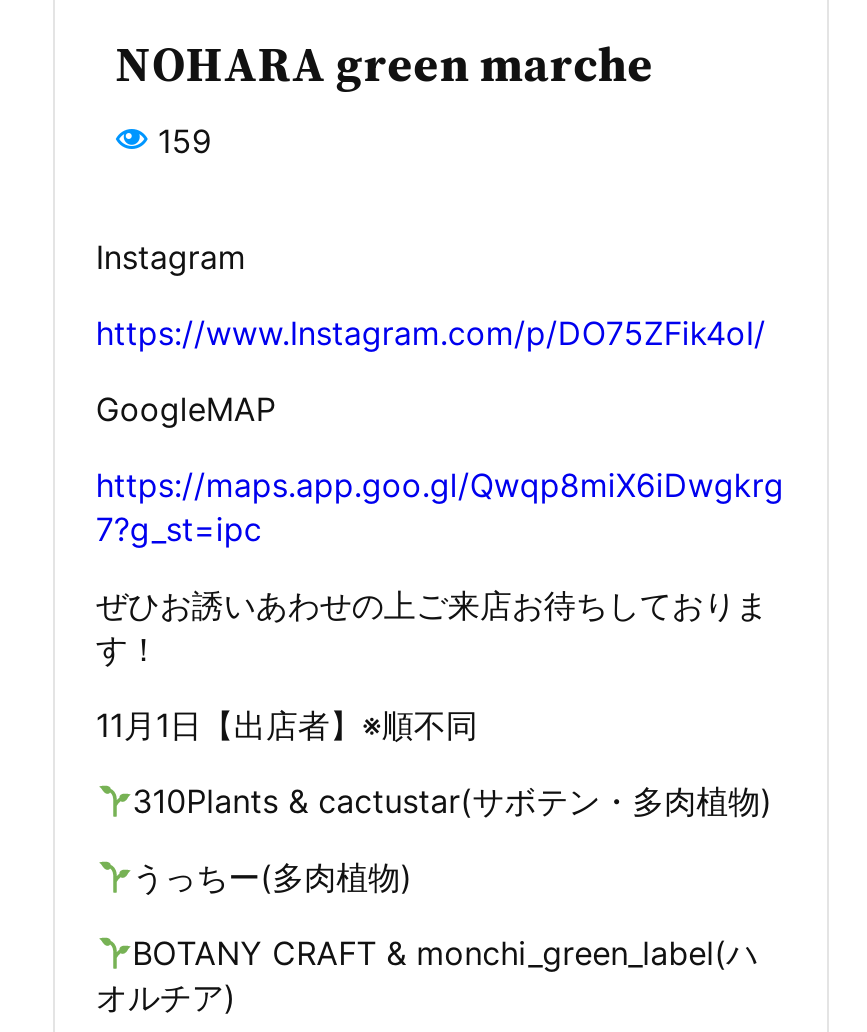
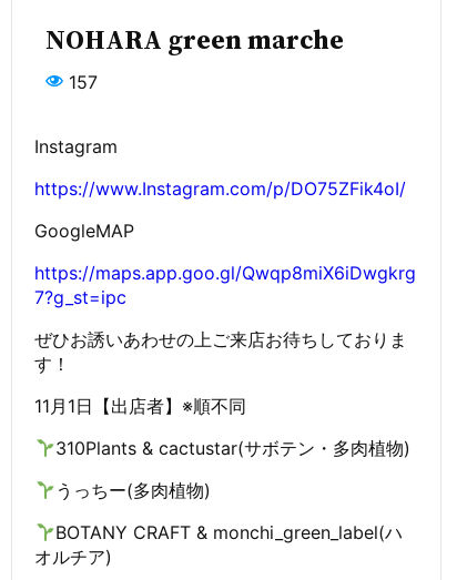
[148,121,212,161] 159 -> [64,71,98,93] 157

